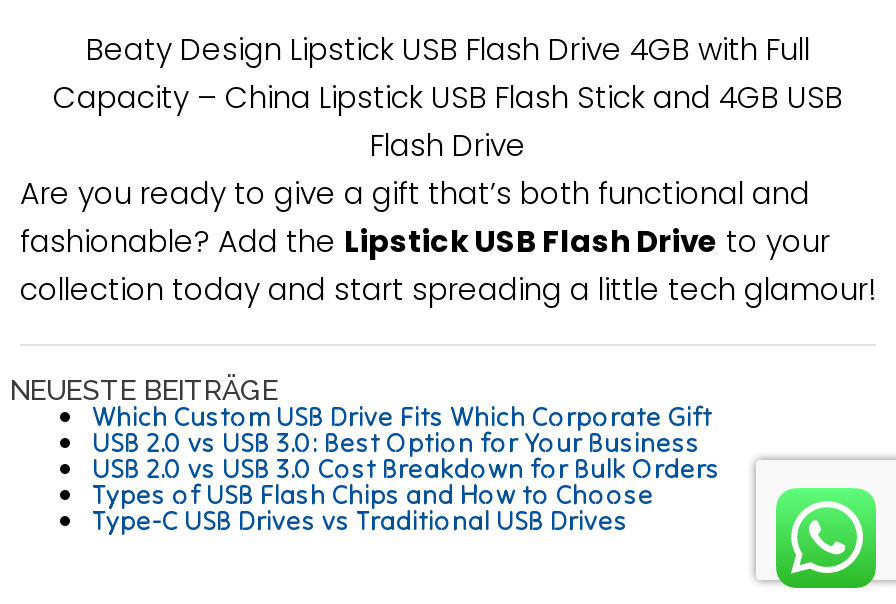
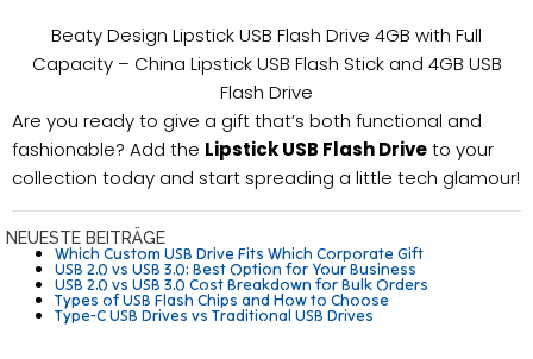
[752,456,890,590] [image] -> none

